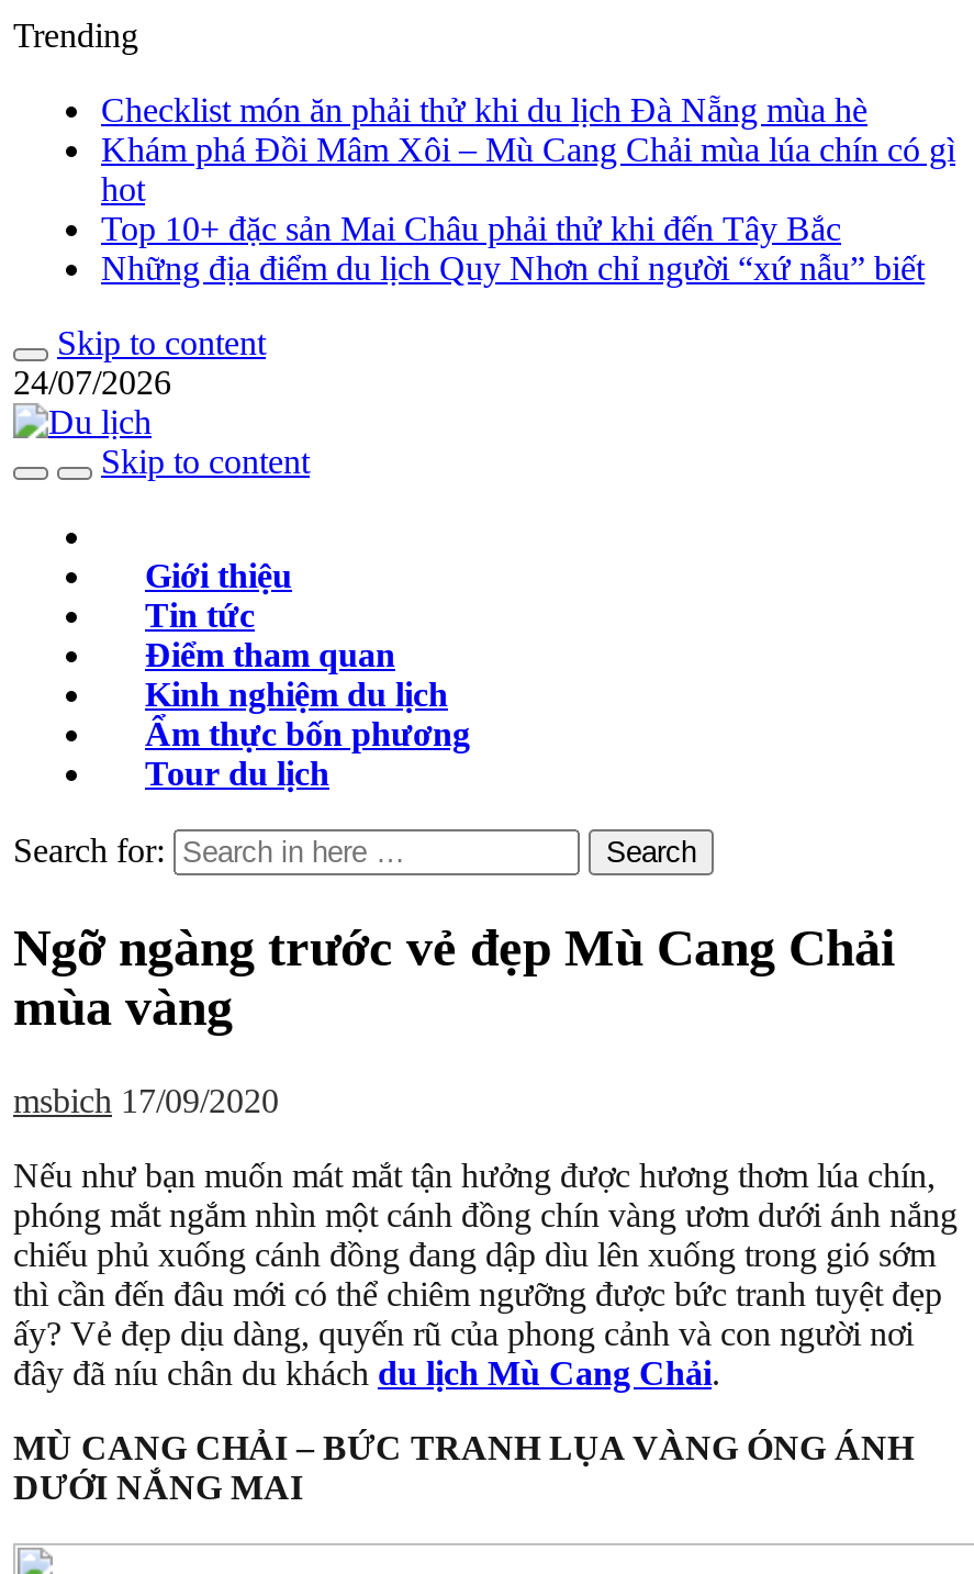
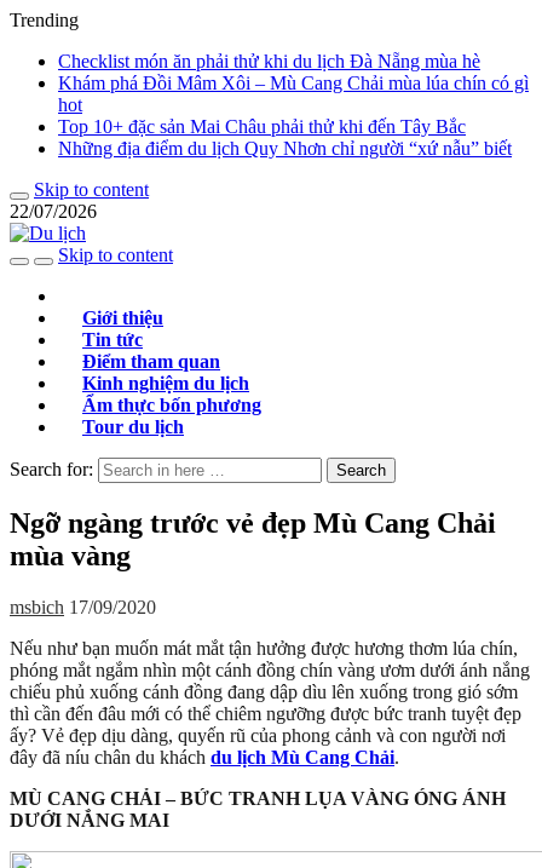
[13,364,171,401] 24/07/2026 -> [10,201,97,222] 22/07/2026

